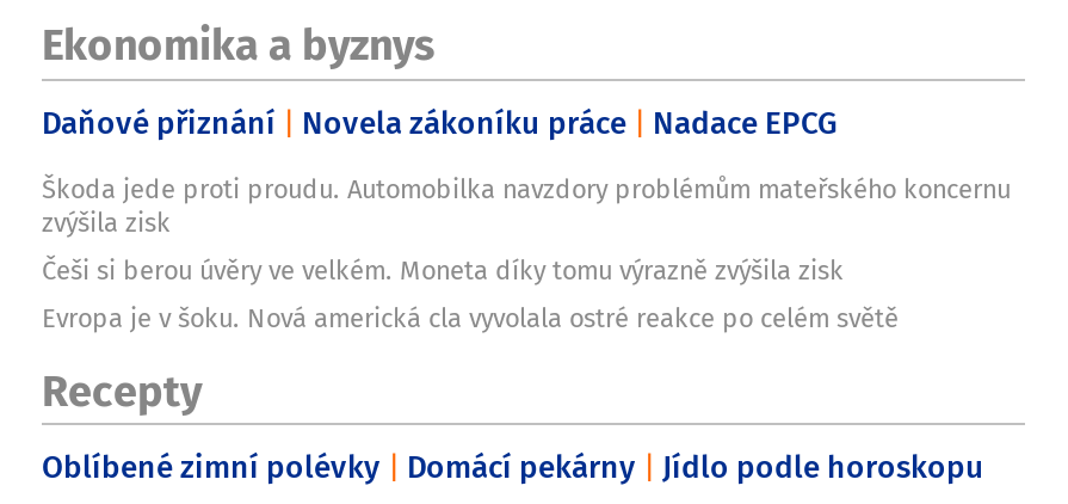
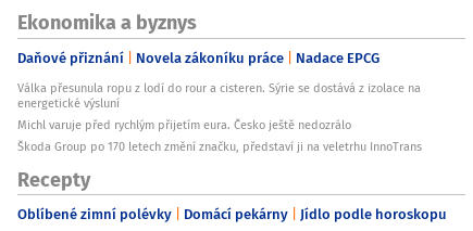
[42,169,1011,337] Škoda jede proti proudu. Automobilka navzdory problémům mateřského koncernu | zvýšila zisk | Češi si berou úvěry ve velkém. Moneta díky tomu výrazně zvýšila zisk | Evropa je v šoku. Nová americká cla vyvolala ostré reakce po celém světě -> [17,79,422,155] Válka přesunula ropu z lodí do rour a cisteren. Sýrie se dostává z izolace na | energetické výsluní | Michl varuje před rychlým přijetím eura. Česko ještě nedozrálo | Škoda Group po 170 letech změní značku, představí ji na veletrhu InnoTrans

